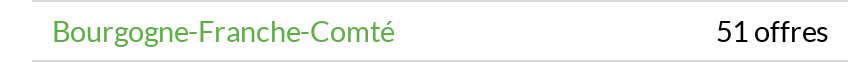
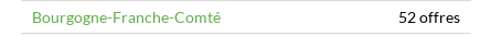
[716,14,828,48] 51 offres -> [398,8,460,26] 52 offres

